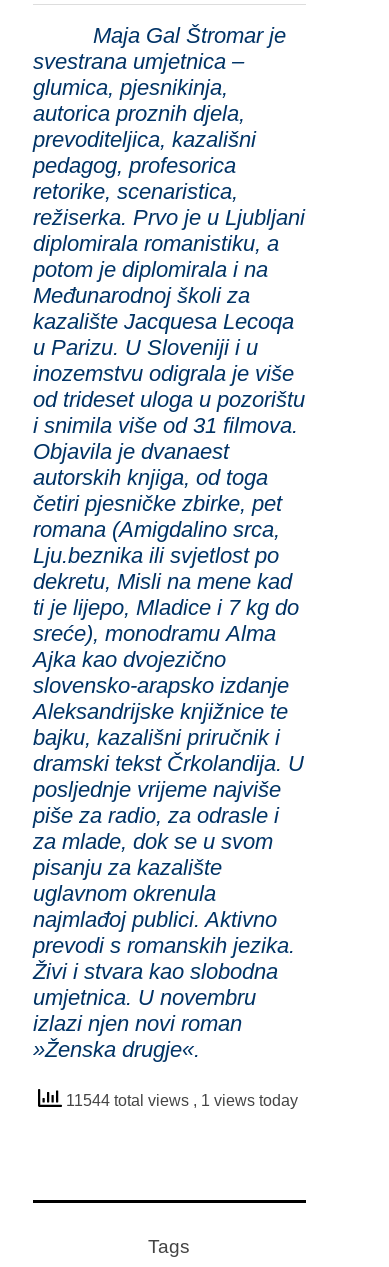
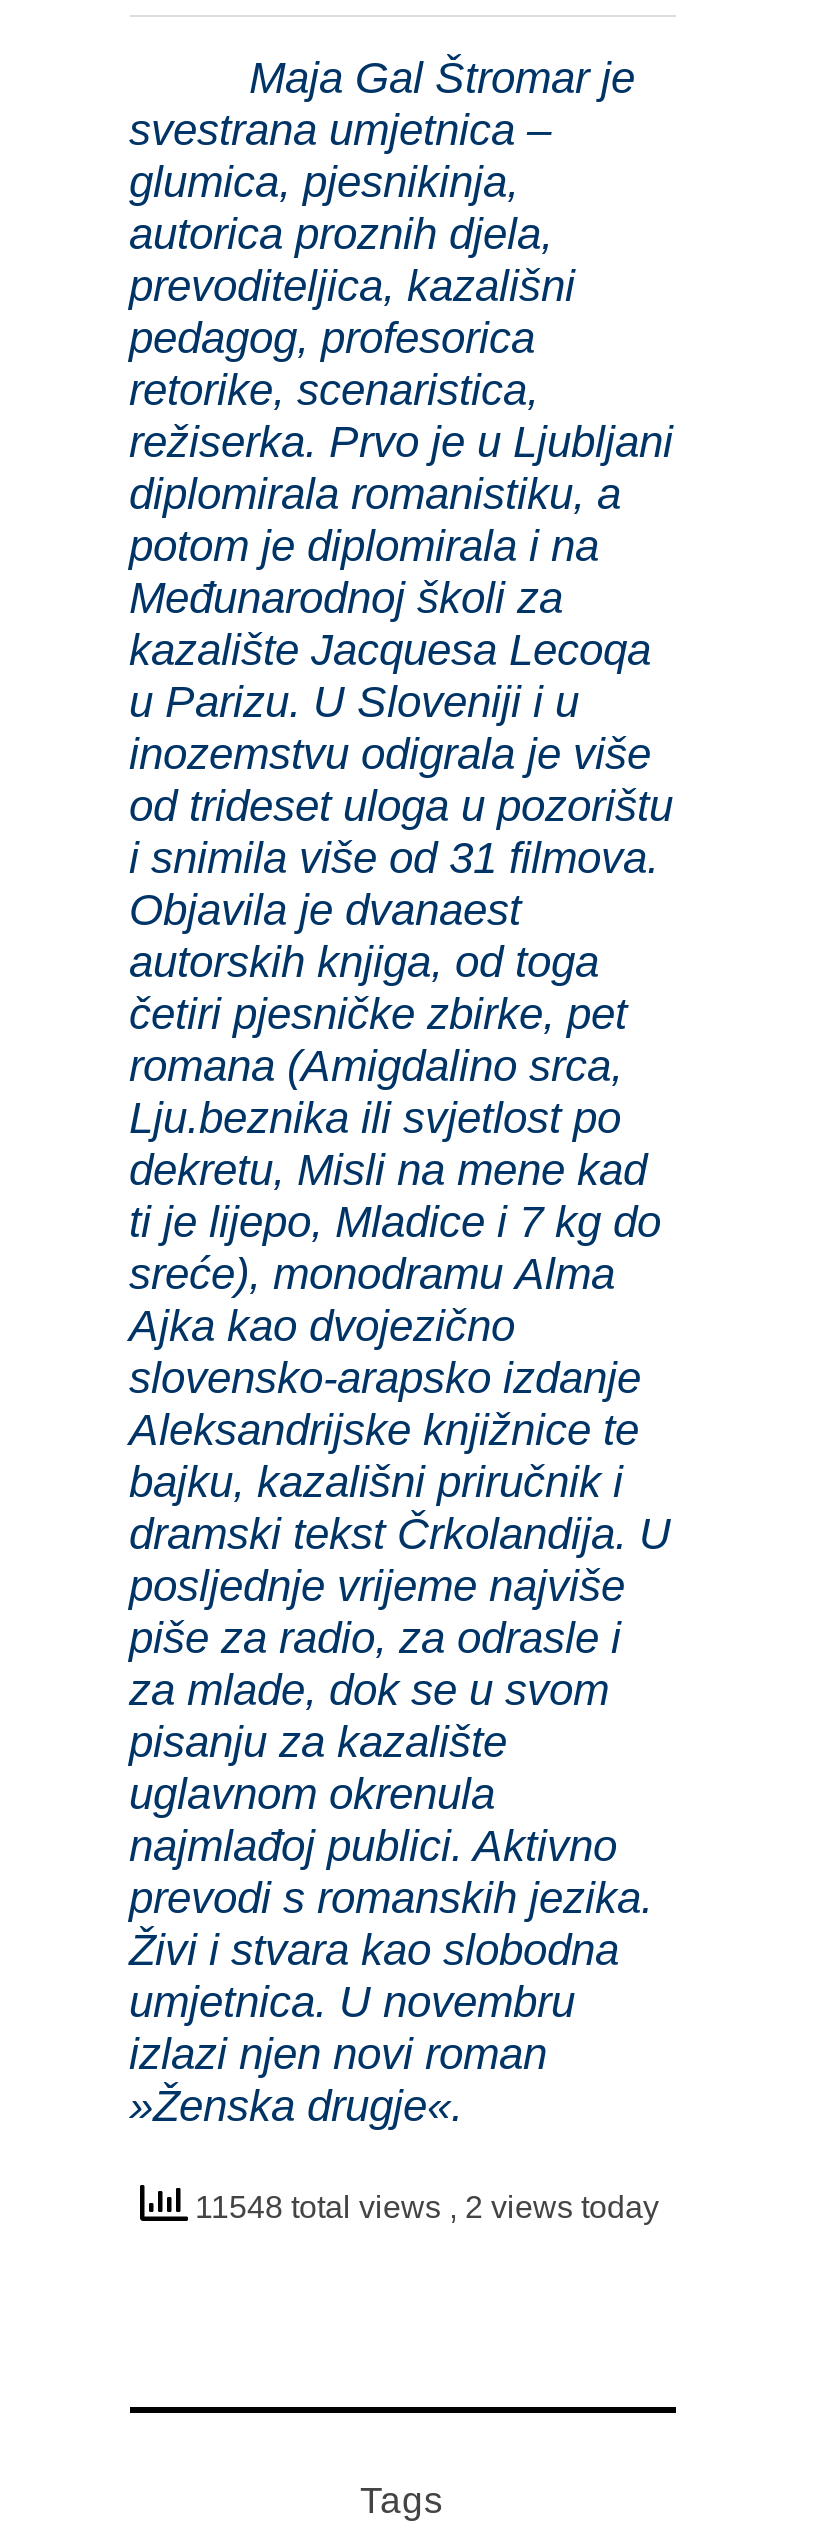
[61,1091,297,1108] 11544 total views, 1 views today -> [187,2190,659,2224] 11548 total views, 2 views today

